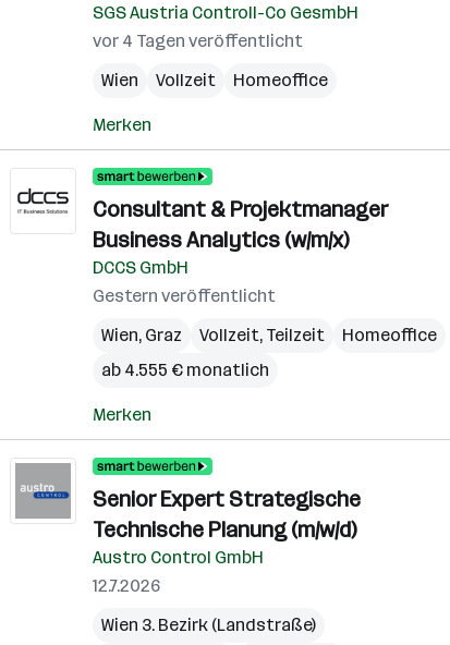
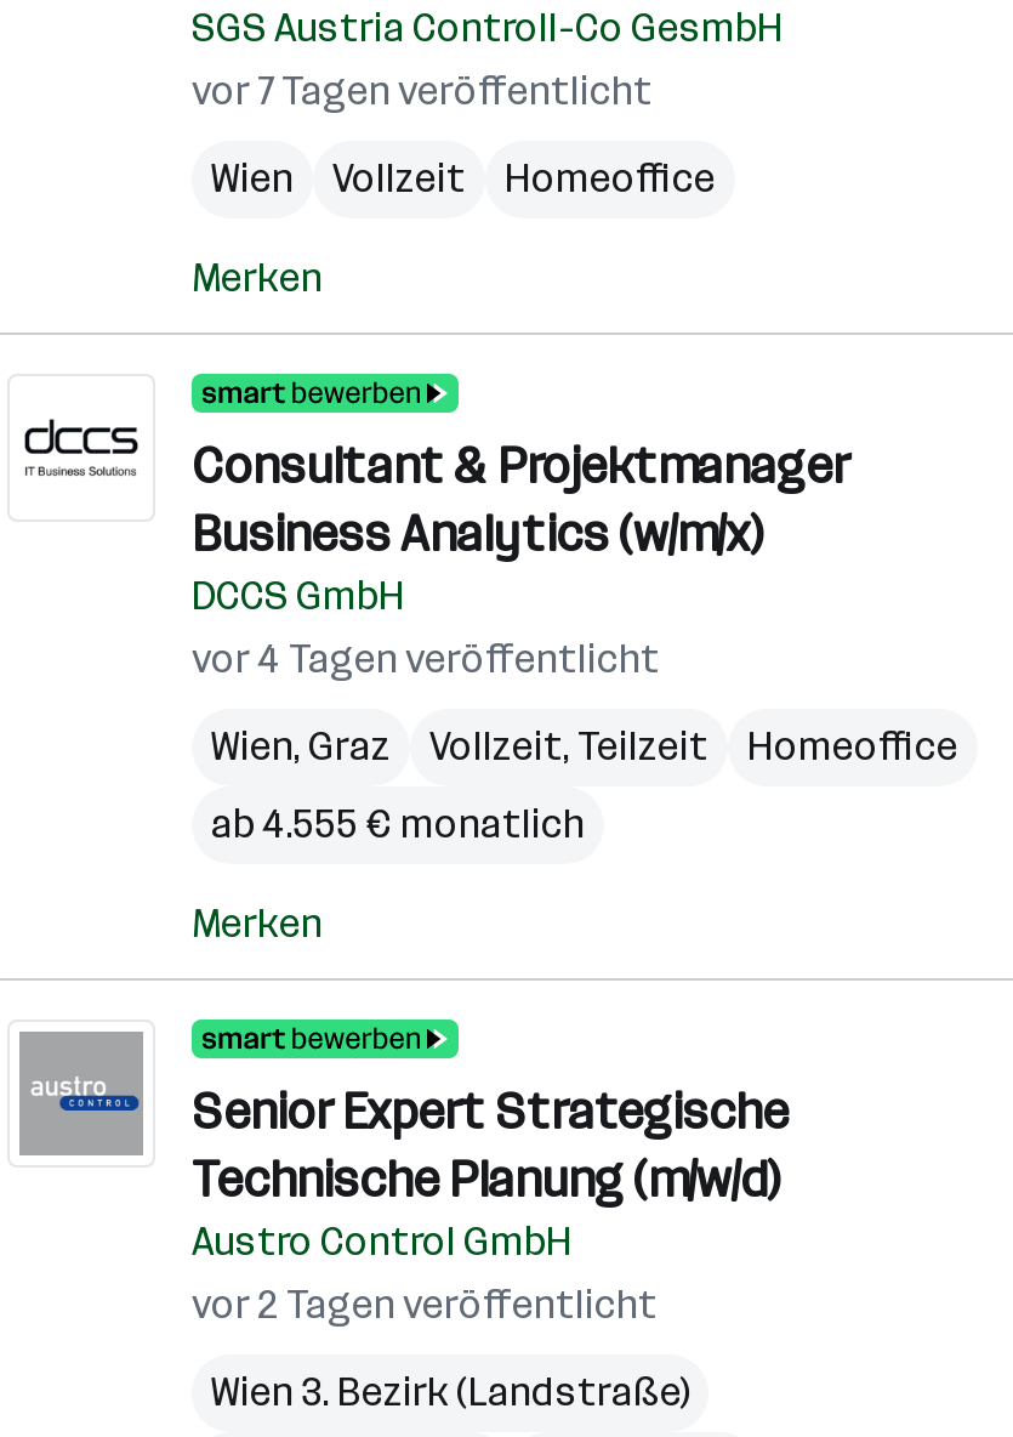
none -> [192,68,653,114] vor 7 Tagen veröffentlicht
moved [93,31,303,51] -> [192,636,660,682]: vor 4 Tagen veröffentlicht
[93,285,276,306] Gestern veröffentlicht -> none
[93,575,160,596] 12.7.2026 -> [192,1282,658,1328] vor 2 Tagen veröffentlicht

